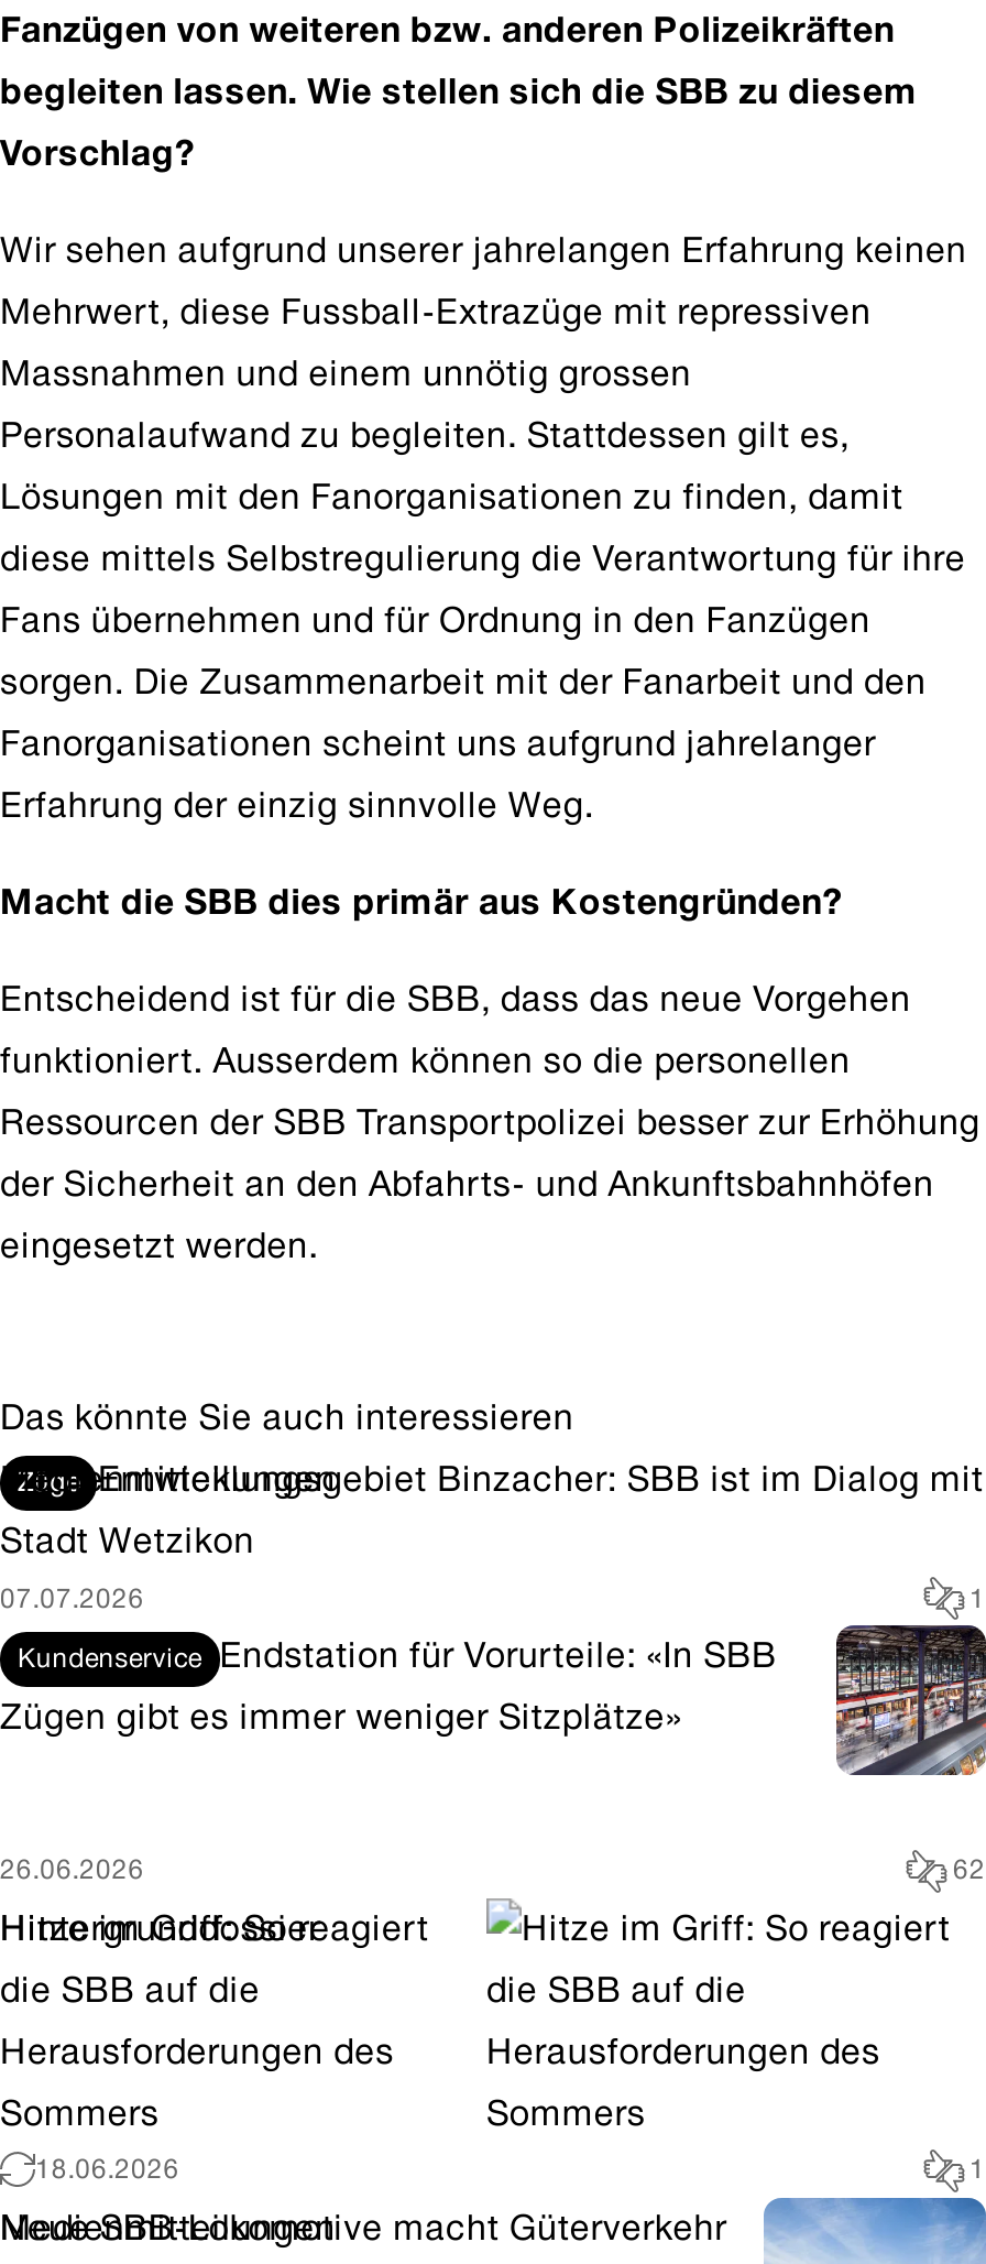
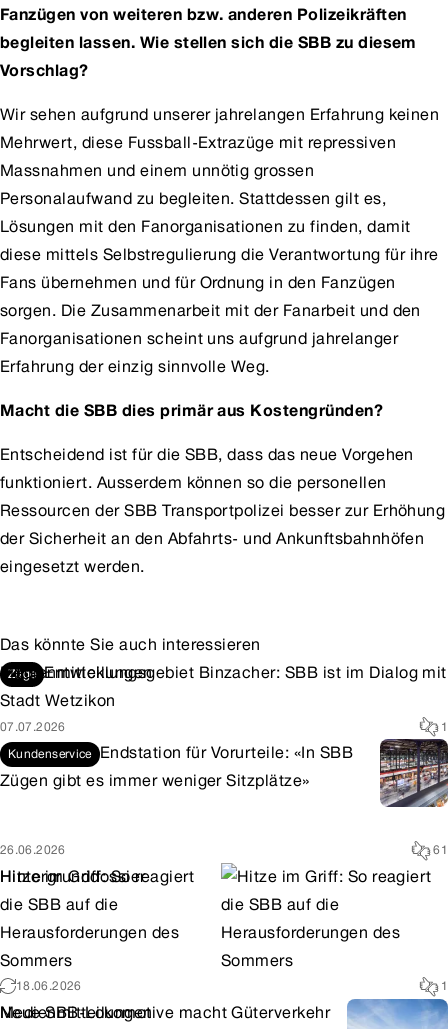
[953,1855,986,1886] 62 -> [433,843,448,857] 61

